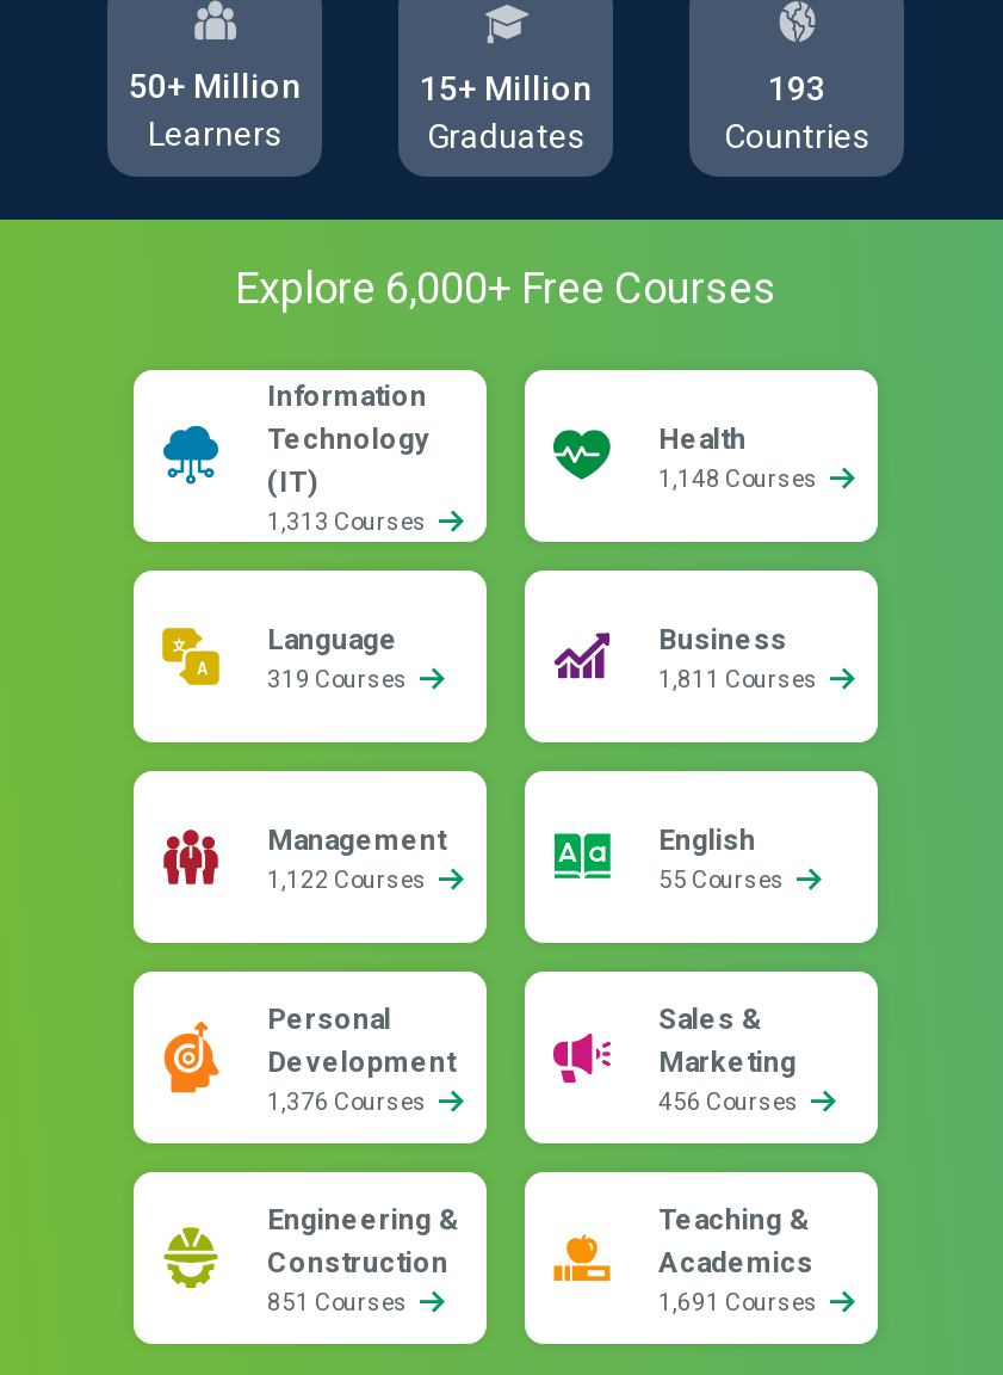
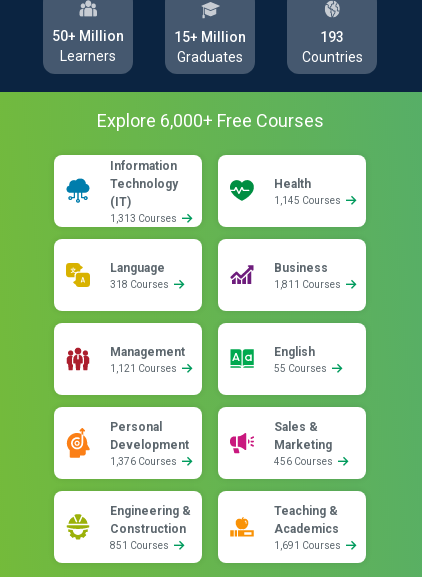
[658,465,823,492] 1,148 Courses -> [274,195,343,206] 1,145 Courses
[267,666,413,692] 319 Courses -> [110,279,171,290] 318 Courses
[267,867,432,893] 1,122 Courses -> [110,363,179,374] 1,121 Courses

